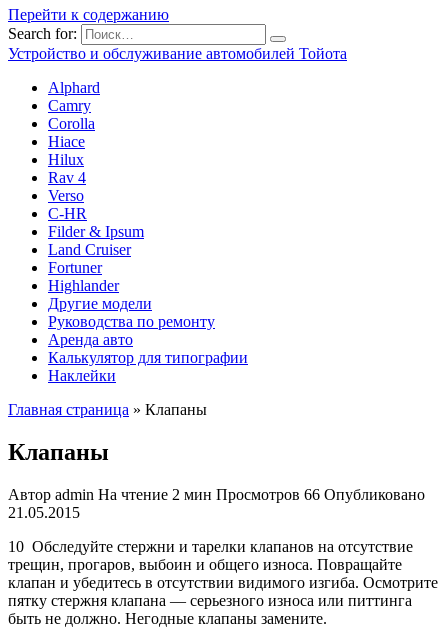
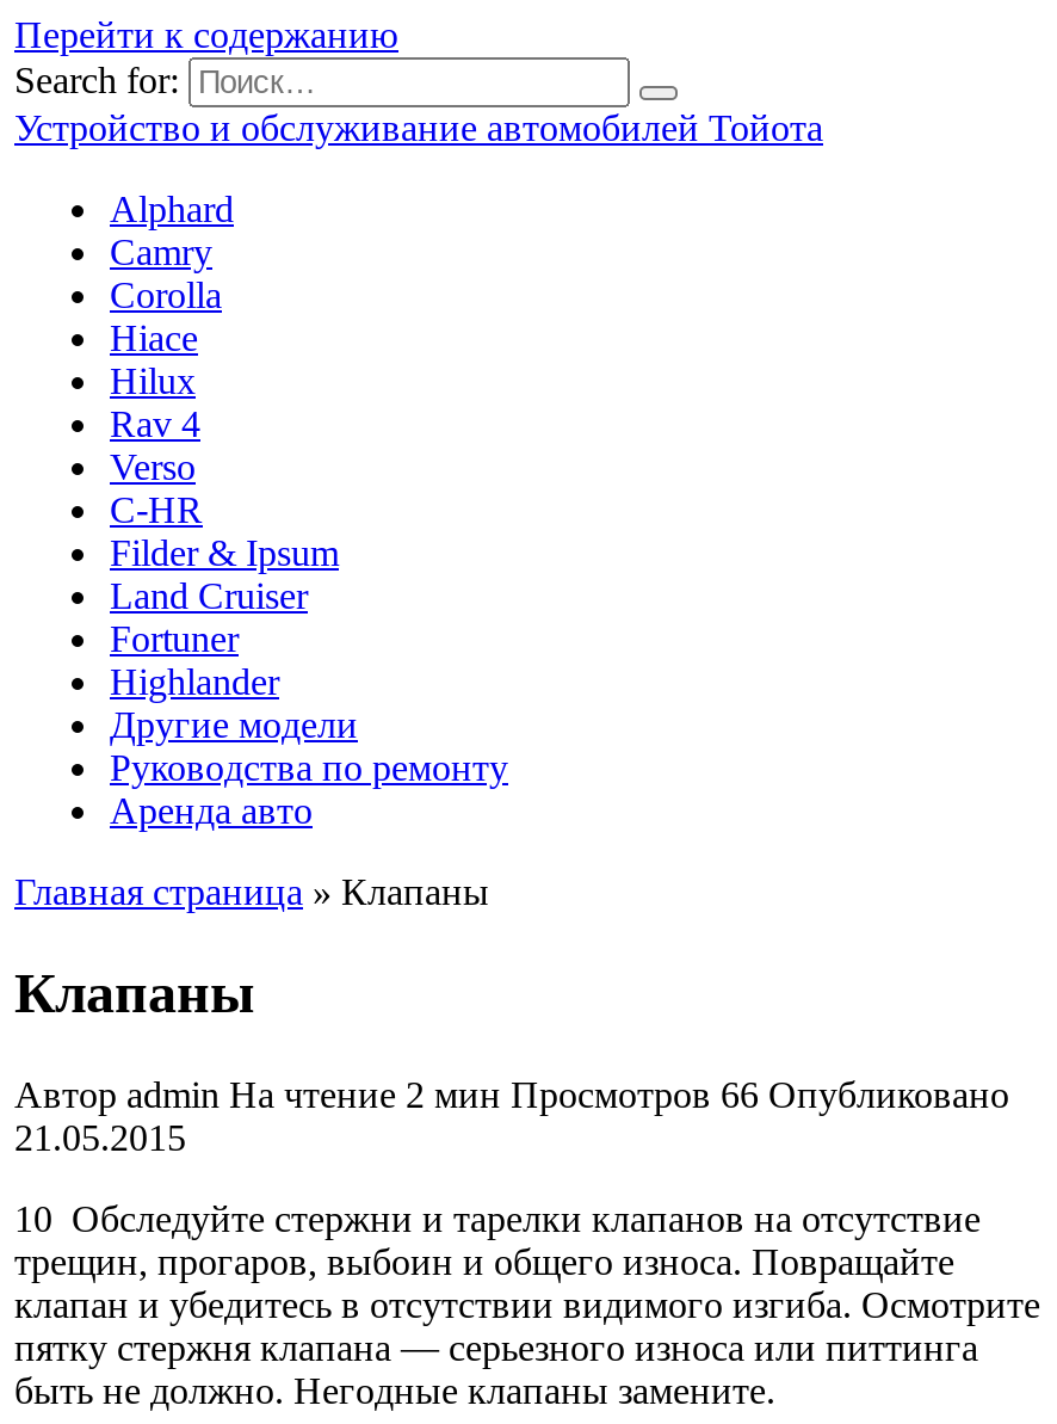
[48,349,248,384] Калькулятор для типографии | Наклейки -> none

